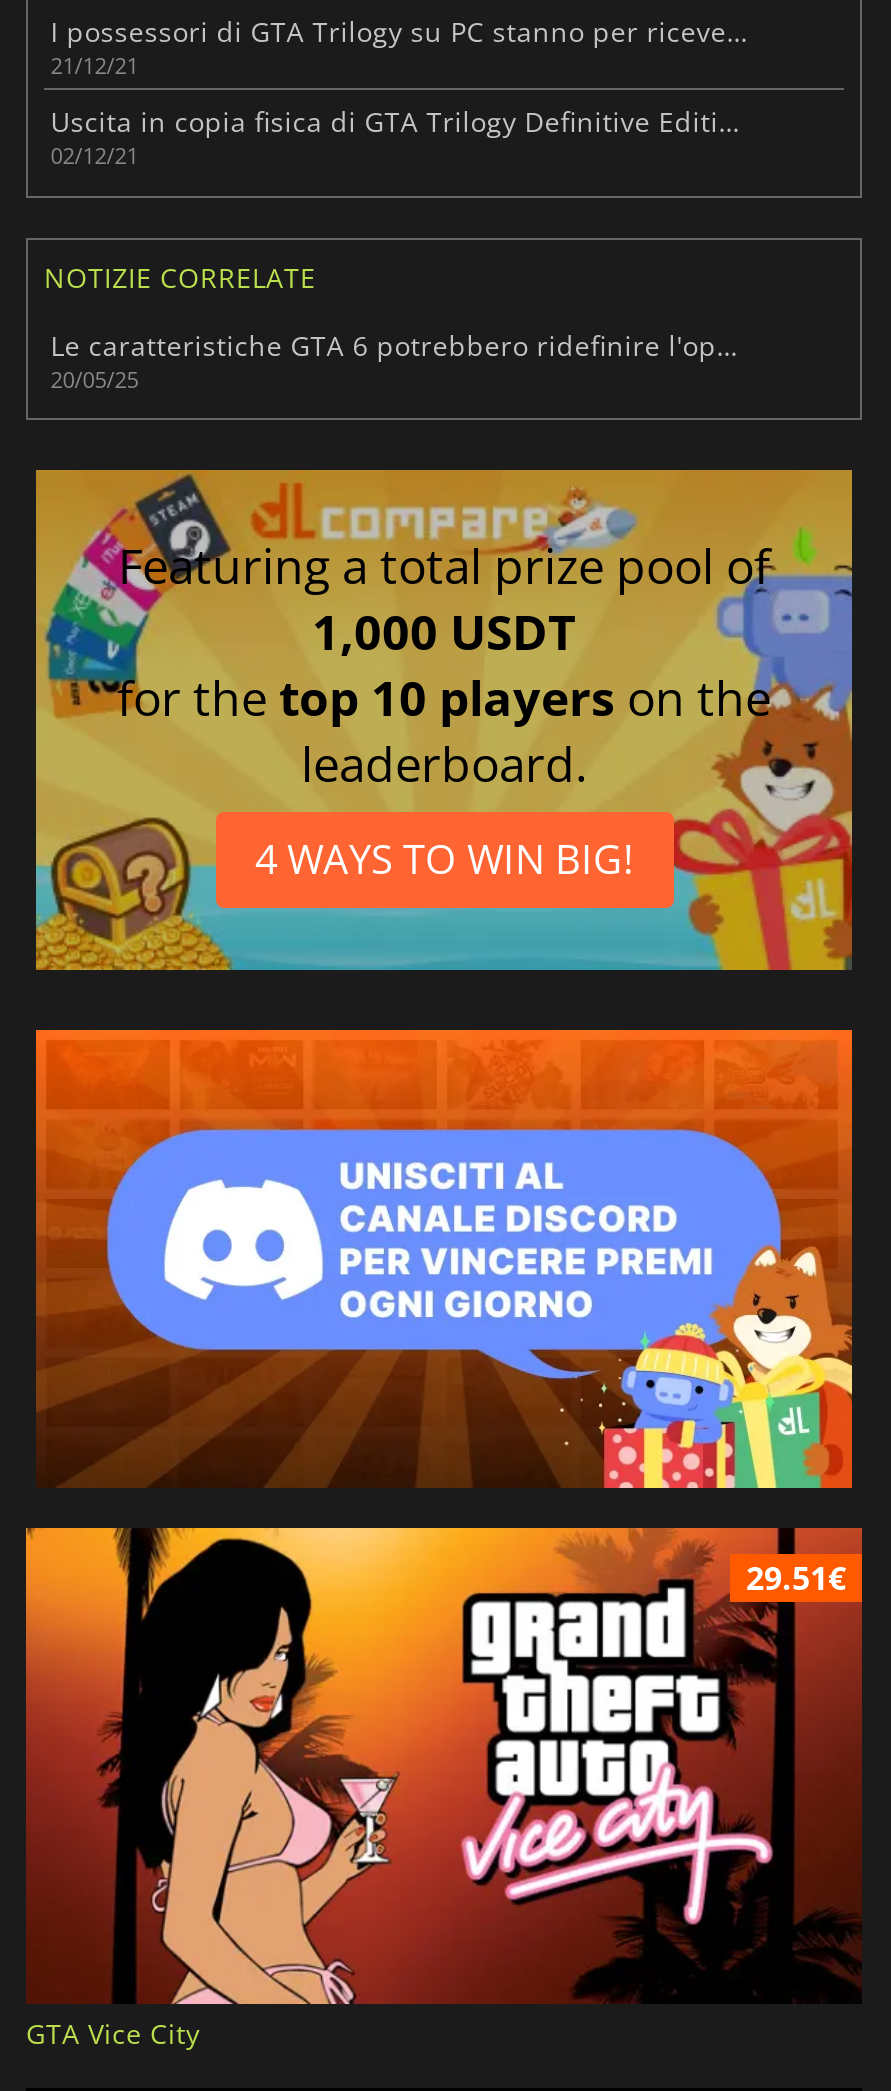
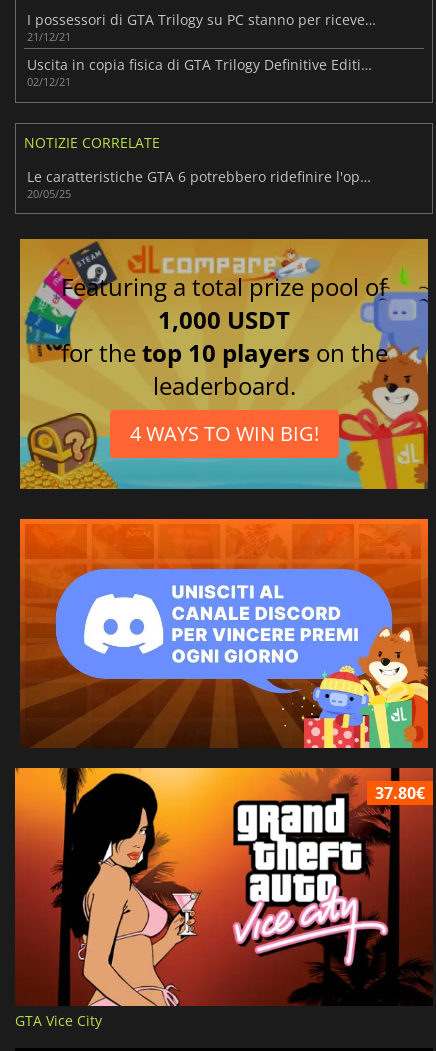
[746,1557,846,1601] 29.51€ -> [375,782,425,804] 37.80€

